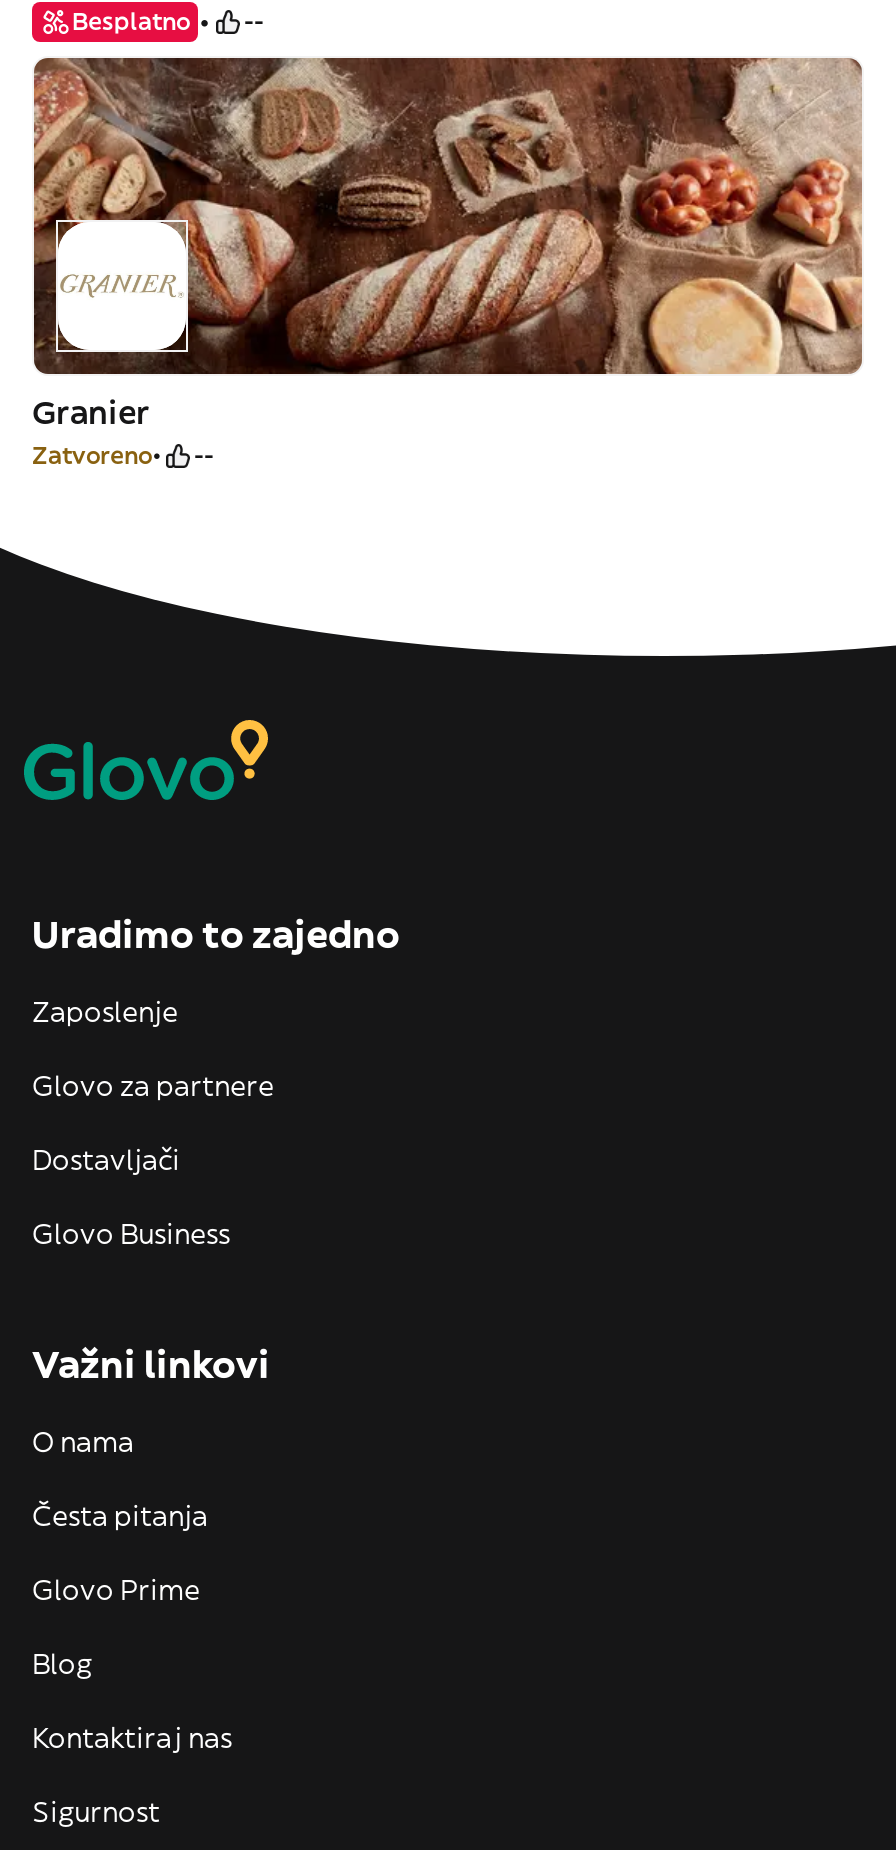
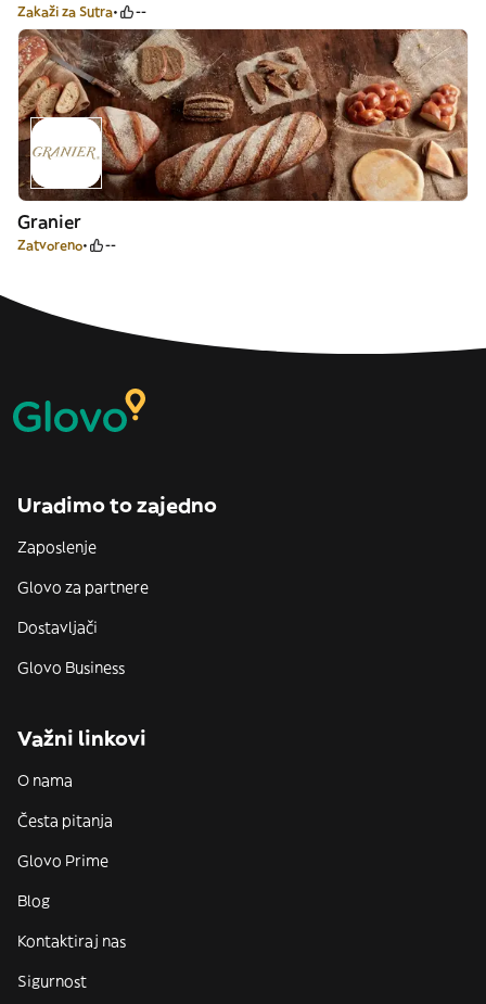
[72,6,190,36] Besplatno -> [17,3,113,20] Zakaži za Sutra

